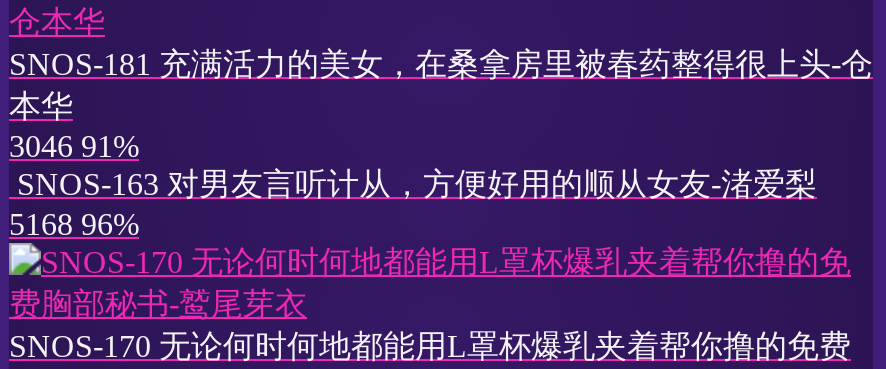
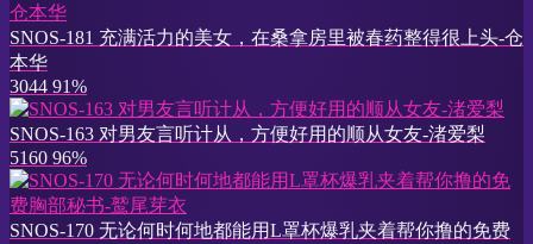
[9,128,139,162] 3046 91% -> [10,76,87,96] 3044 91%
[9,206,139,240] 5168 96% -> [10,147,87,167] 5160 96%

